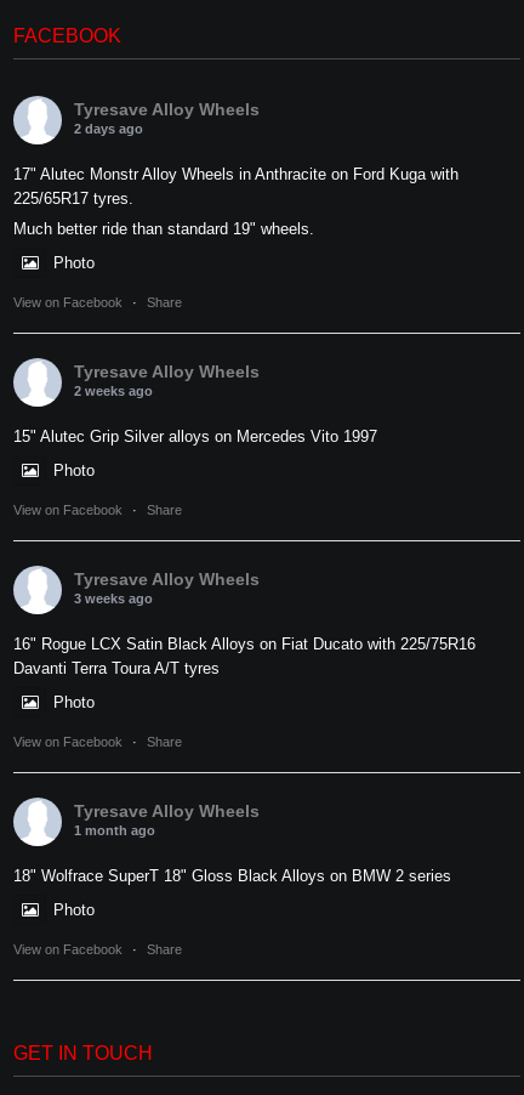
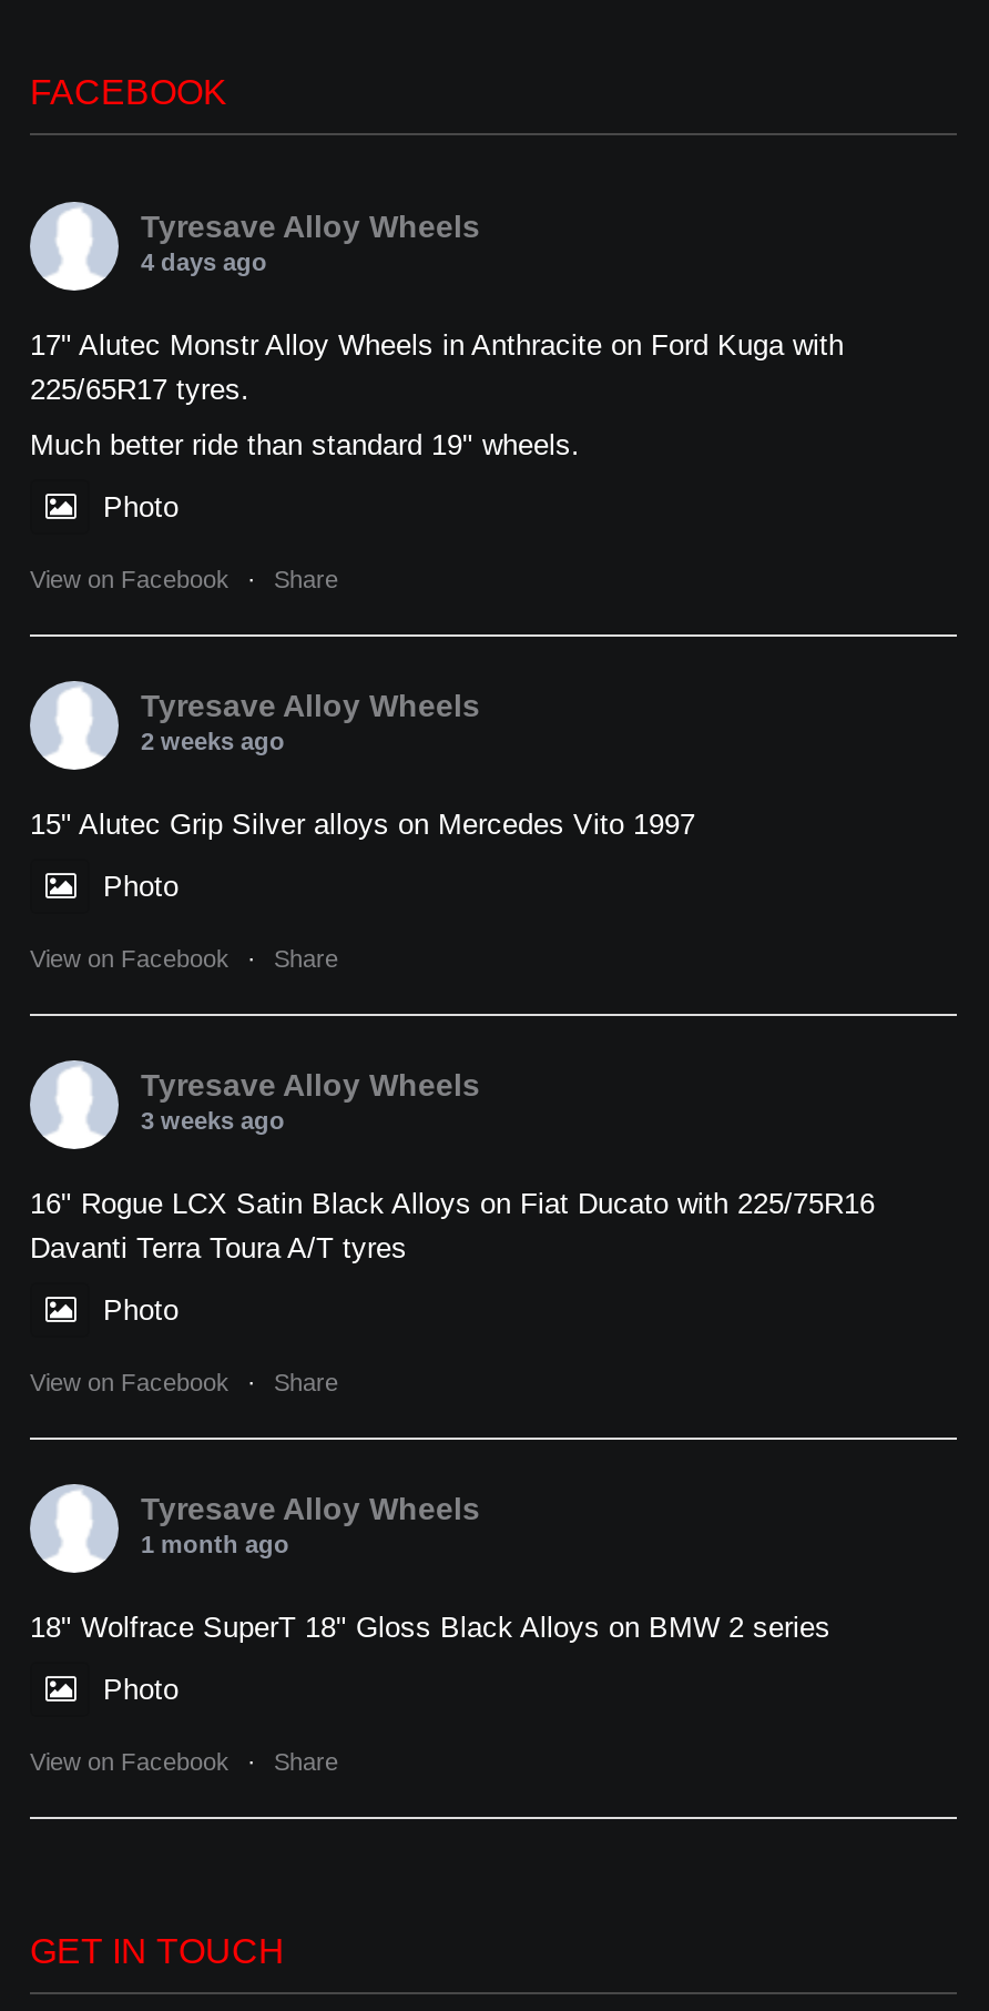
[74,121,143,136] 2 days ago -> [141,248,267,275] 4 days ago

